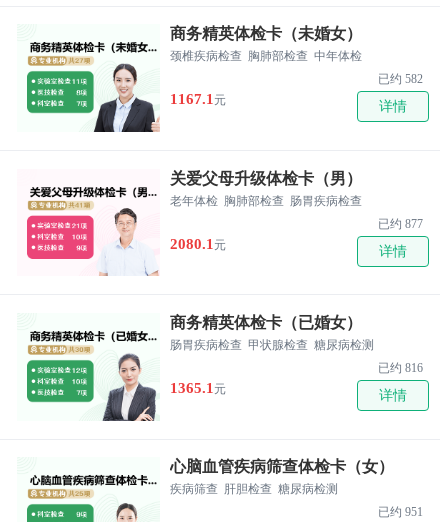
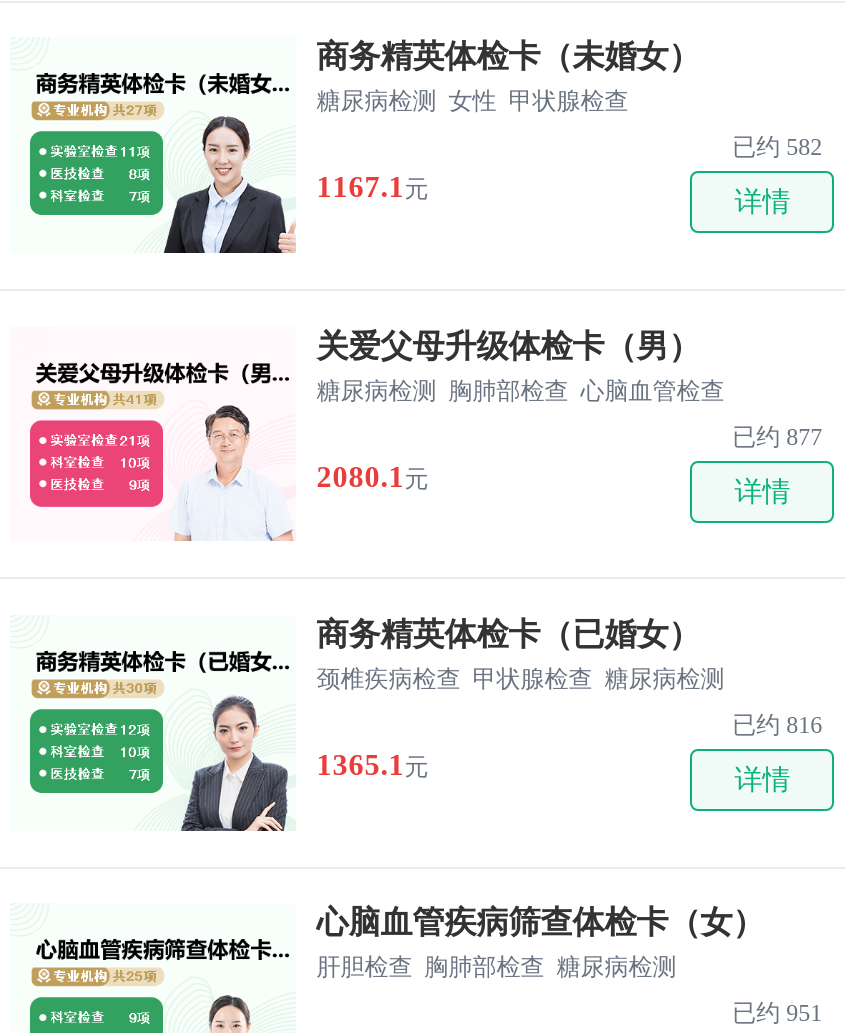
[170,49,362,63] 颈椎疾病检查 胸肺部检查 中年体检 -> [317,88,629,116] 糖尿病检测 女性 甲状腺检查
[170,194,362,208] 老年体检 胸肺部检查 肠胃疾病检查 -> [317,377,725,405] 糖尿病检测 胸肺部检查 心脑血管检查
[170,338,374,352] 肠胃疾病检查 甲状腺检查 糖尿病检测 -> [317,665,725,693] 颈椎疾病检查 甲状腺检查 糖尿病检测
[170,482,338,496] 疾病筛查 肝胆检查 糖尿病检测 -> [317,954,677,982] 肝胆检查 胸肺部检查 糖尿病检测

